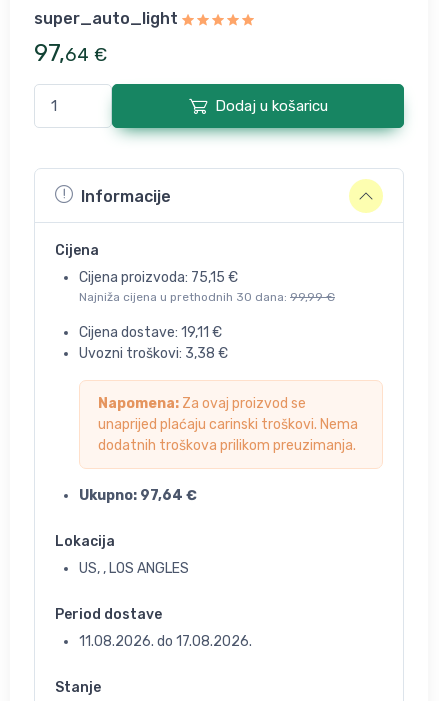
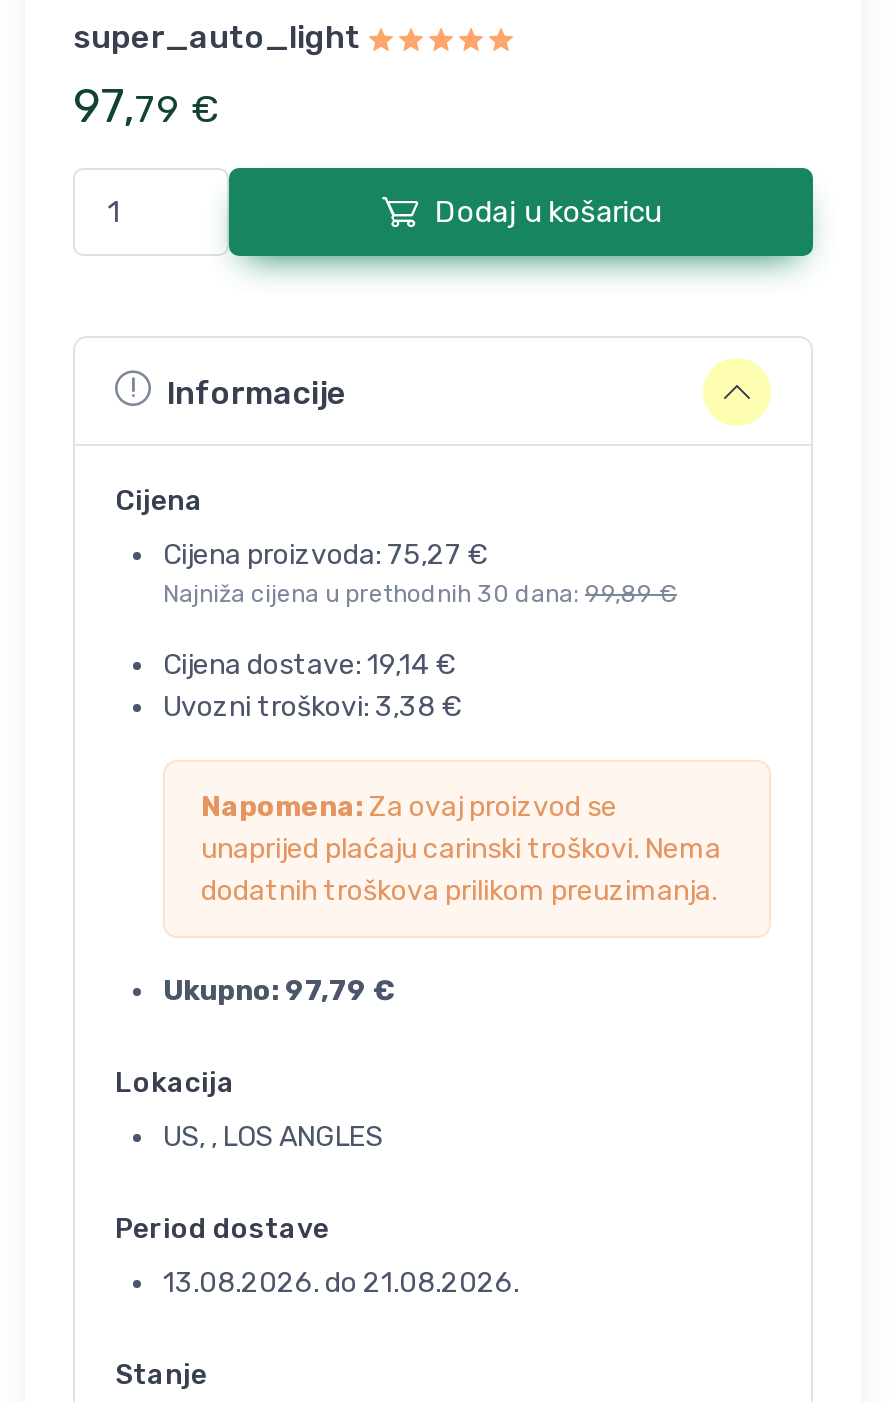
[34,39,107,67] 97,64 € -> [73,78,217,134] 97,79 €
[79,269,238,286] Cijena proizvoda: 75,15 € -> [163,538,487,572] Cijena proizvoda: 75,27 €
[79,290,335,304] Najniža cijena u prethodnih 30 dana: 99,99 € -> [163,580,677,608] Najniža cijena u prethodnih 30 dana: 99,89 €
[79,324,222,341] Cijena dostave: 19,11 € -> [163,648,455,682] Cijena dostave: 19,14 €
[79,487,197,504] Ukupno: 97,64 € -> [163,974,395,1008] Ukupno: 97,79 €
[79,633,252,650] 11.08.2026. do 17.08.2026. -> [163,1266,519,1300] 13.08.2026. do 21.08.2026.

